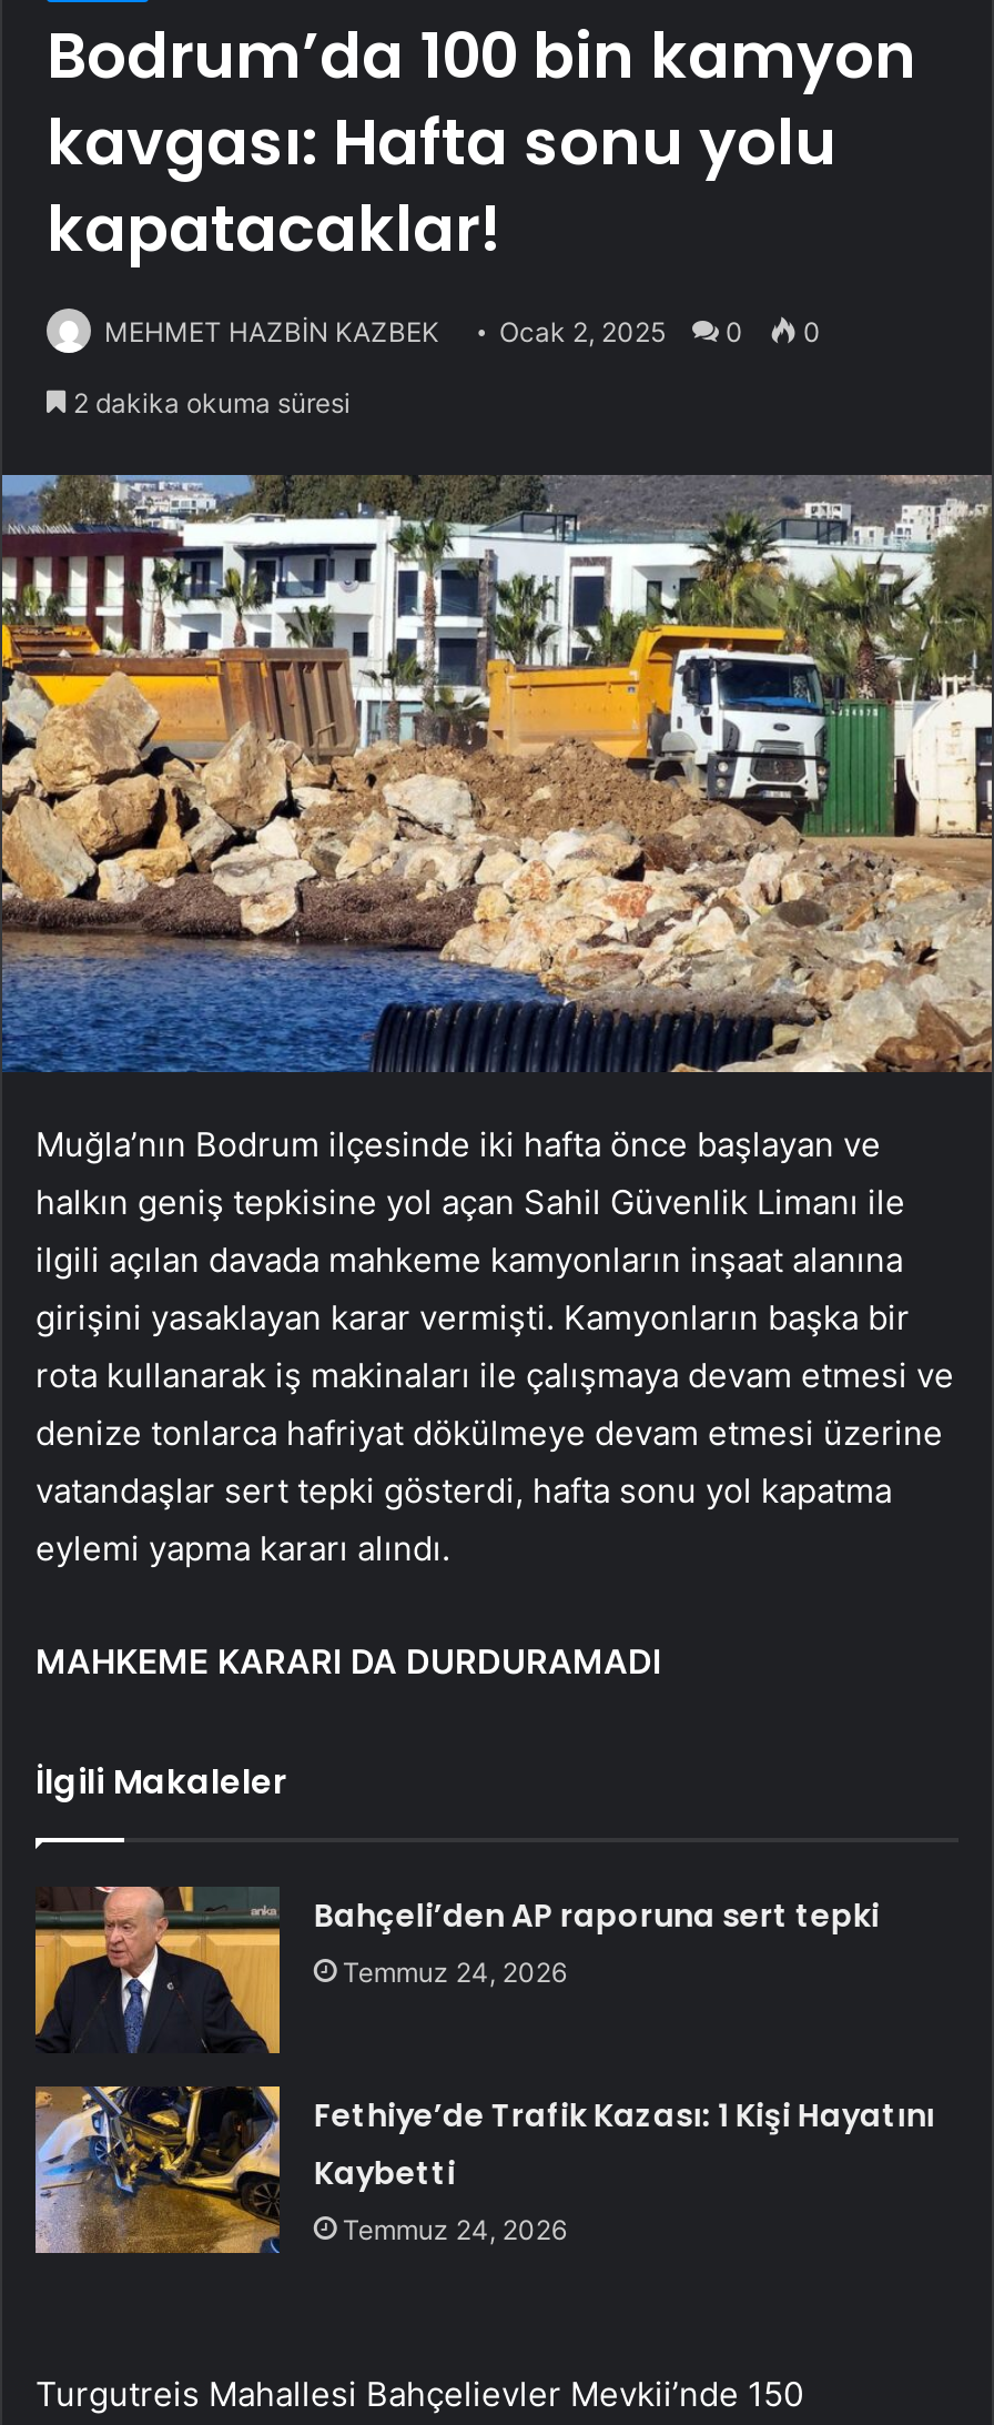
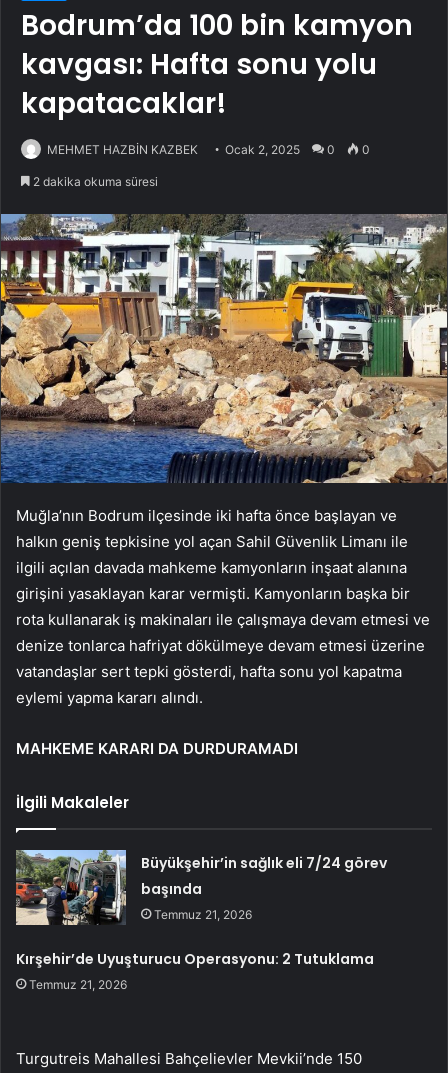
[35,1885,879,2053] [image] | Bahçeli’den AP raporuna sert tepki | Temmuz 24, 2026 -> [15,849,387,926] [image] | Büyükşehir’in sağlık eli 7/24 görev | başında | Temmuz 21, 2026
[314,2093,935,2247] Fethiye’de Trafik Kazası: 1 Kişi Hayatını | Kaybetti | Temmuz 24, 2026 -> [16,949,374,992] Kırşehir’de Uyuşturucu Operasyonu: 2 Tutuklama | Temmuz 21, 2026

